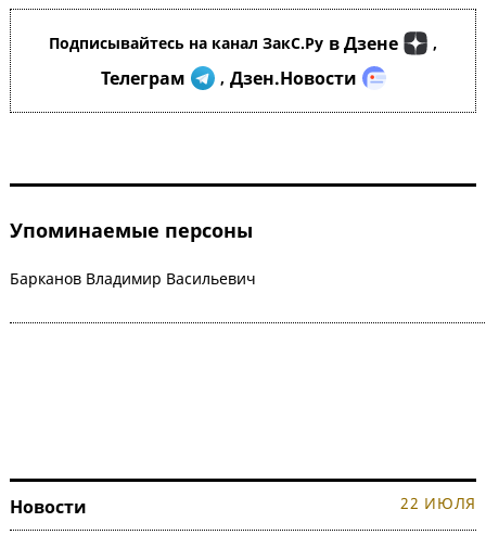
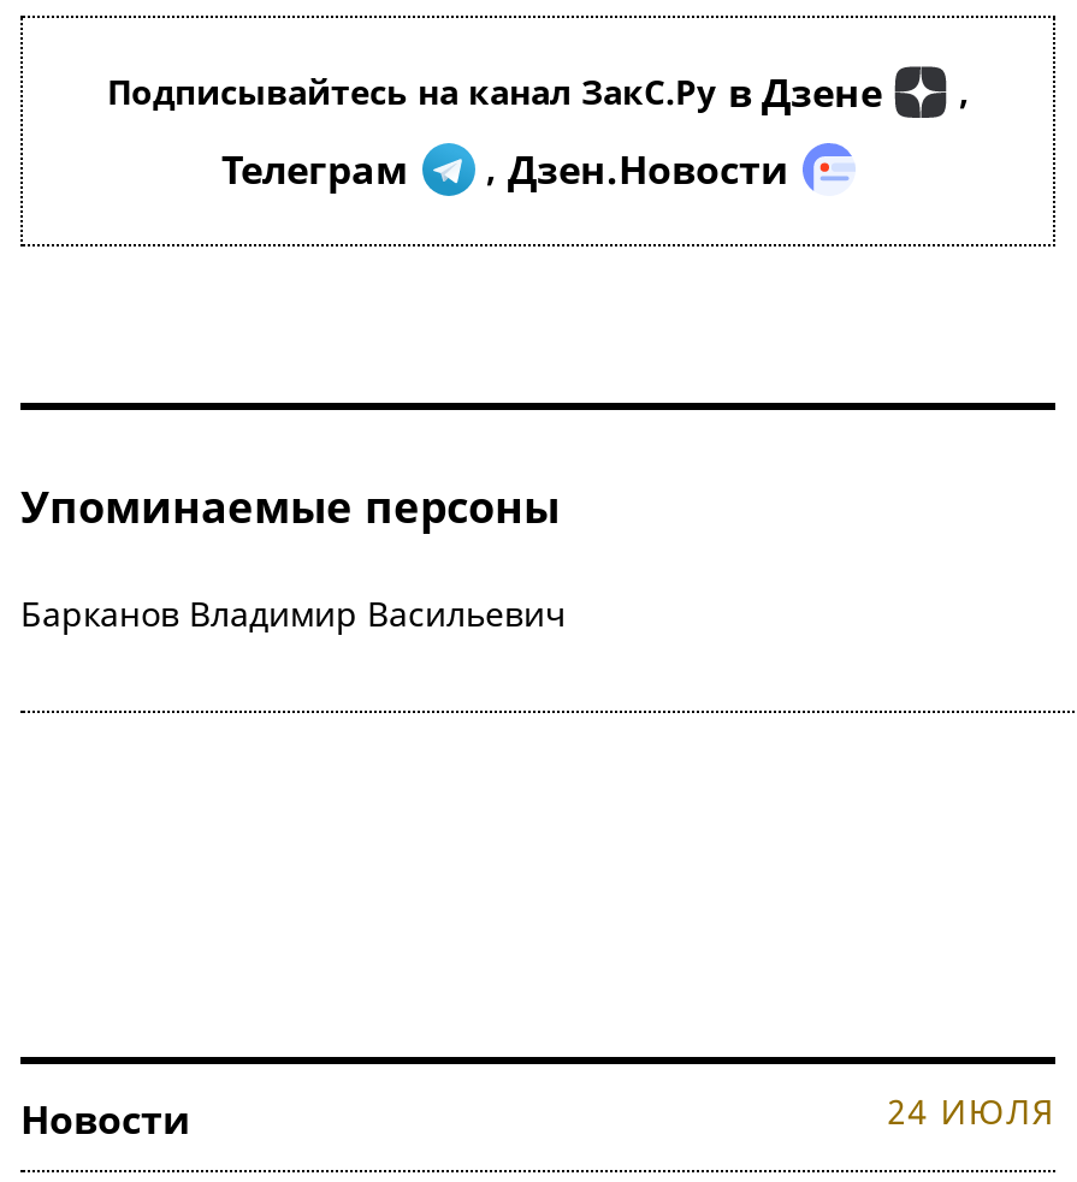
[400,493,476,513] 22 ИЮЛЯ -> [887,1088,1055,1134] 24 ИЮЛЯ

